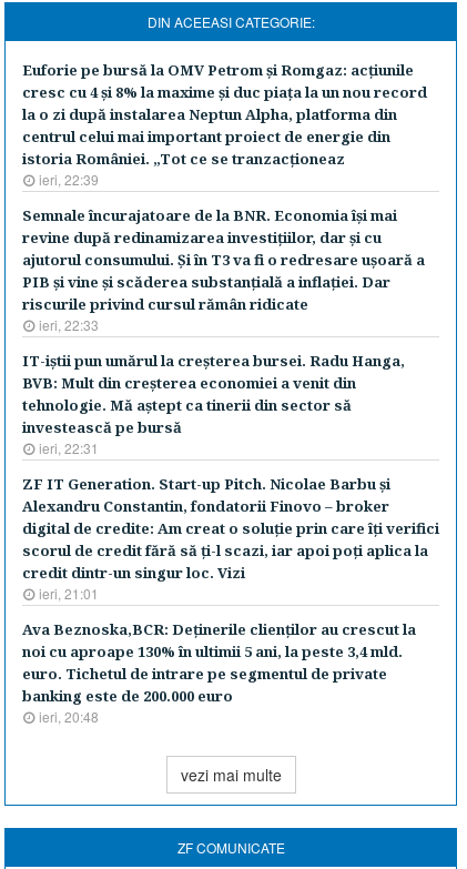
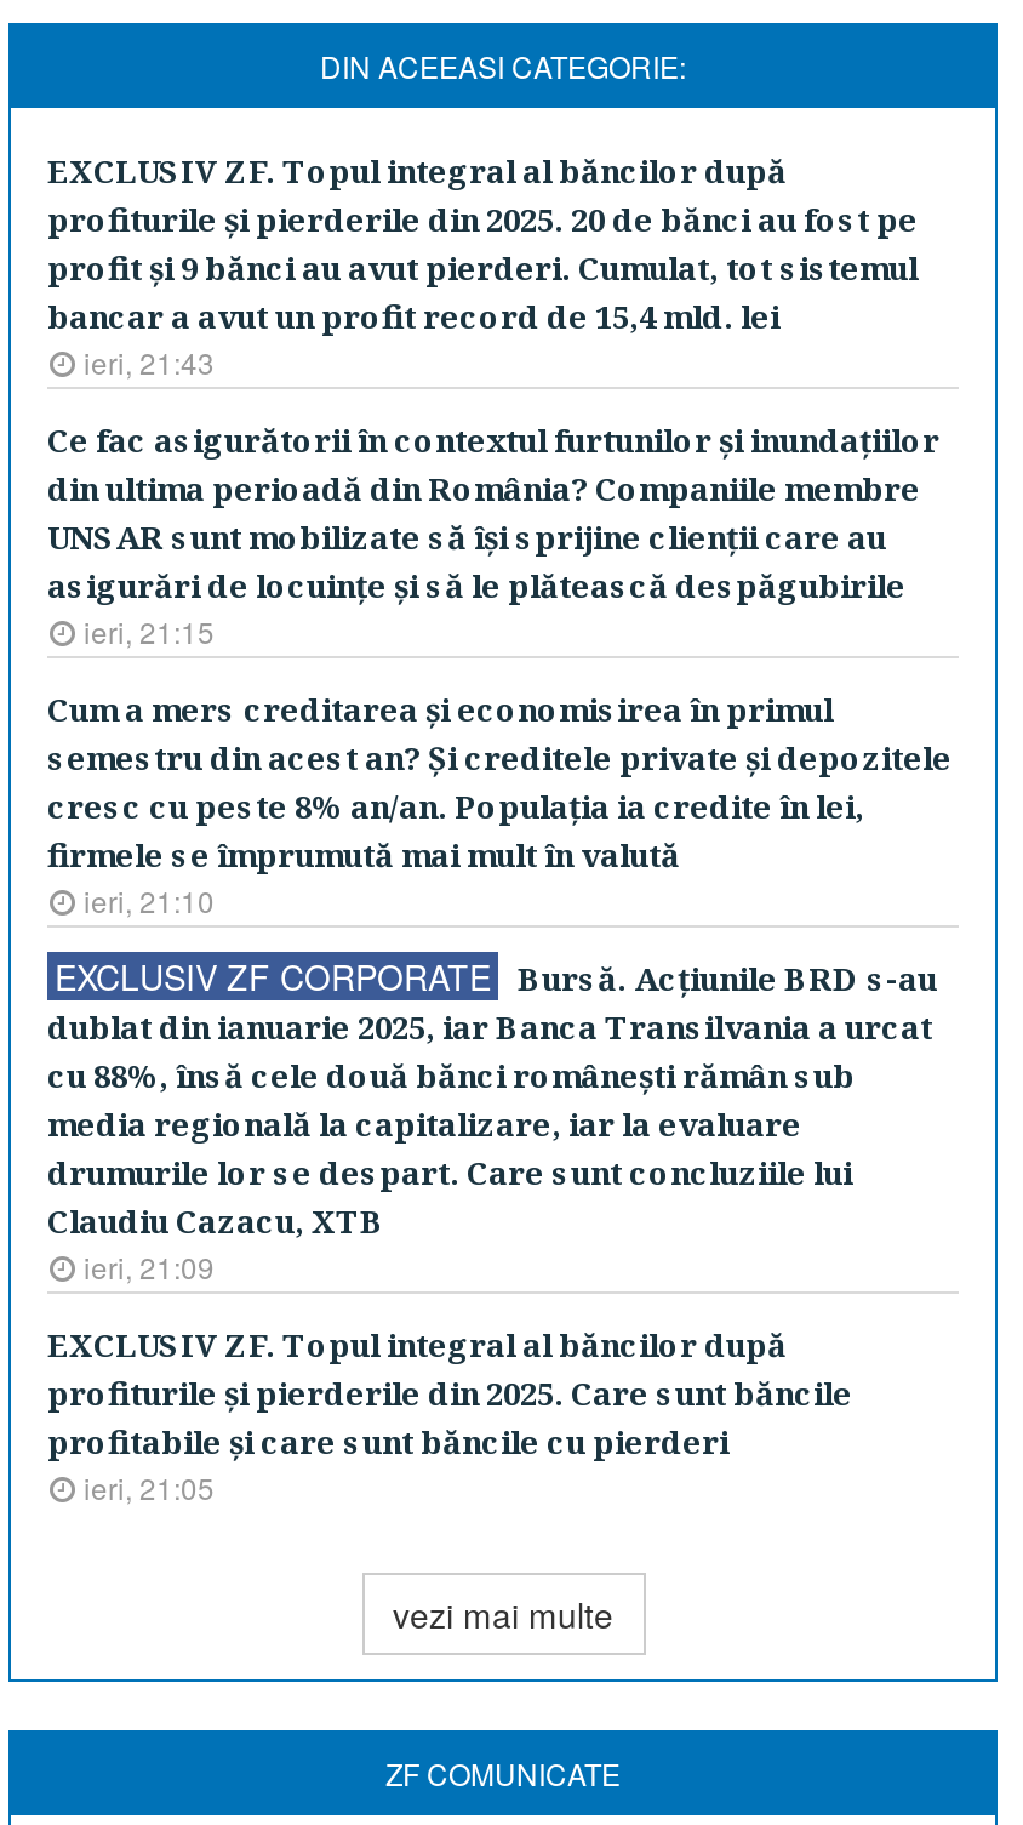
[22,60,427,189] Euforie pe bursă la OMV Petrom şi Romgaz: acţiunile | cresc cu 4 şi 8% la maxime şi duc piaţa la un nou record | la o zi după instalarea Neptun Alpha, platforma din | centrul celui mai important proiect de energie din | istoria României. „Tot ce se tranzacţioneaz | ieri, 22:39 -> [47,149,918,382] EXCLUSIV ZF. Topul integral al băncilor după | profiturile şi pierderile din 2025. 20 de bănci au fost pe | profit şi 9 bănci au avut pierderi. Cumulat, tot sistemul | bancar a avut un profit record de 15,4 mld. lei | ieri, 21:43
[22,205,425,334] Semnale încurajatoare de la BNR. Economia îşi mai | revine după redinamizarea investiţiilor, dar şi cu | ajutorul consumului. Şi în T3 va fi o redresare uşoară a | PIB şi vine şi scăderea substanţială a inflaţiei. Dar | riscurile privind cursul rămân ridicate | ieri, 22:33 -> [47,418,939,651] Ce fac asigurătorii în contextul furtunilor şi inundaţiilor | din ultima perioadă din România? Companiile membre | UNSAR sunt mobilizate să îşi sprijine clienţii care au | asigurări de locuinţe şi să le plătească despăgubirile | ieri, 21:15
[22,351,405,457] IT-iştii pun umărul la creşterea bursei. Radu Hanga, | BVB: Mult din creşterea economiei a venit din | tehnologie. Mă aştept ca tinerii din sector să | investească pe bursă | ieri, 22:31 -> [47,688,951,920] Cum a mers creditarea şi economisirea în primul | semestru din acest an? Şi creditele private şi depozitele | cresc cu peste 8% an/an. Populaţia ia credite în lei, | firmele se împrumută mai mult în valută | ieri, 21:10
[22,474,439,603] ZF IT Generation. Start-up Pitch. Nicolae Barbu şi | Alexandru Constantin, fondatorii Finovo – broker | digital de credite: Am creat o soluţie prin care îţi verifici | scorul de credit fără să ţi-l scazi, iar apoi poţi aplica la | credit dintr-un singur loc. Vizi | ieri, 21:01 -> [47,952,937,1287] EXCLUSIV ZF CORPORATE | Bursă. Acţiunile BRD s-au | dublat din ianuarie 2025, iar Banca Transilvania a urcat | cu 88%, însă cele două bănci româneşti rămân sub | media regională la capitalizare, iar la evaluare | drumurile lor se despart. Care sunt concluziile lui | Claudiu Cazacu, XTB | ieri, 21:09
[22,619,416,726] Ava Beznoska,BCR: Deţinerile clienţilor au crescut la | noi cu aproape 130% în ultimii 5 ani, la peste 3,4 mld. | euro. Tichetul de intrare pe segmentul de private | banking este de 200.000 euro | ieri, 20:48 -> [47,1323,852,1507] EXCLUSIV ZF. Topul integral al băncilor după | profiturile şi pierderile din 2025. Care sunt băncile | profitabile şi care sunt băncile cu pierderi | ieri, 21:05

